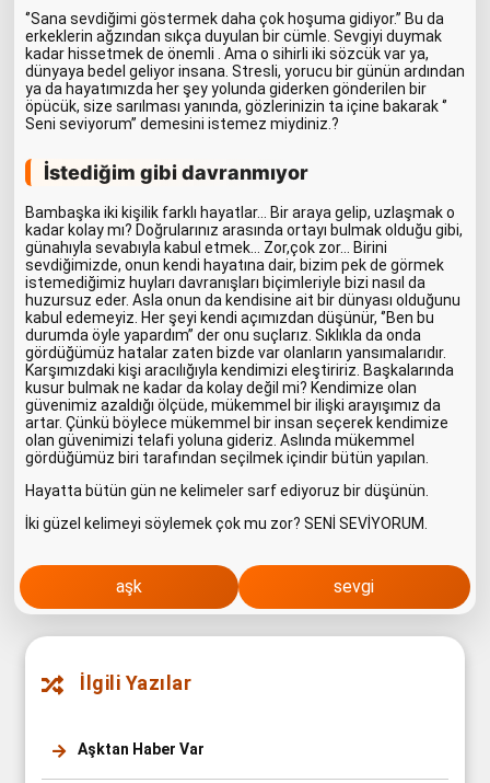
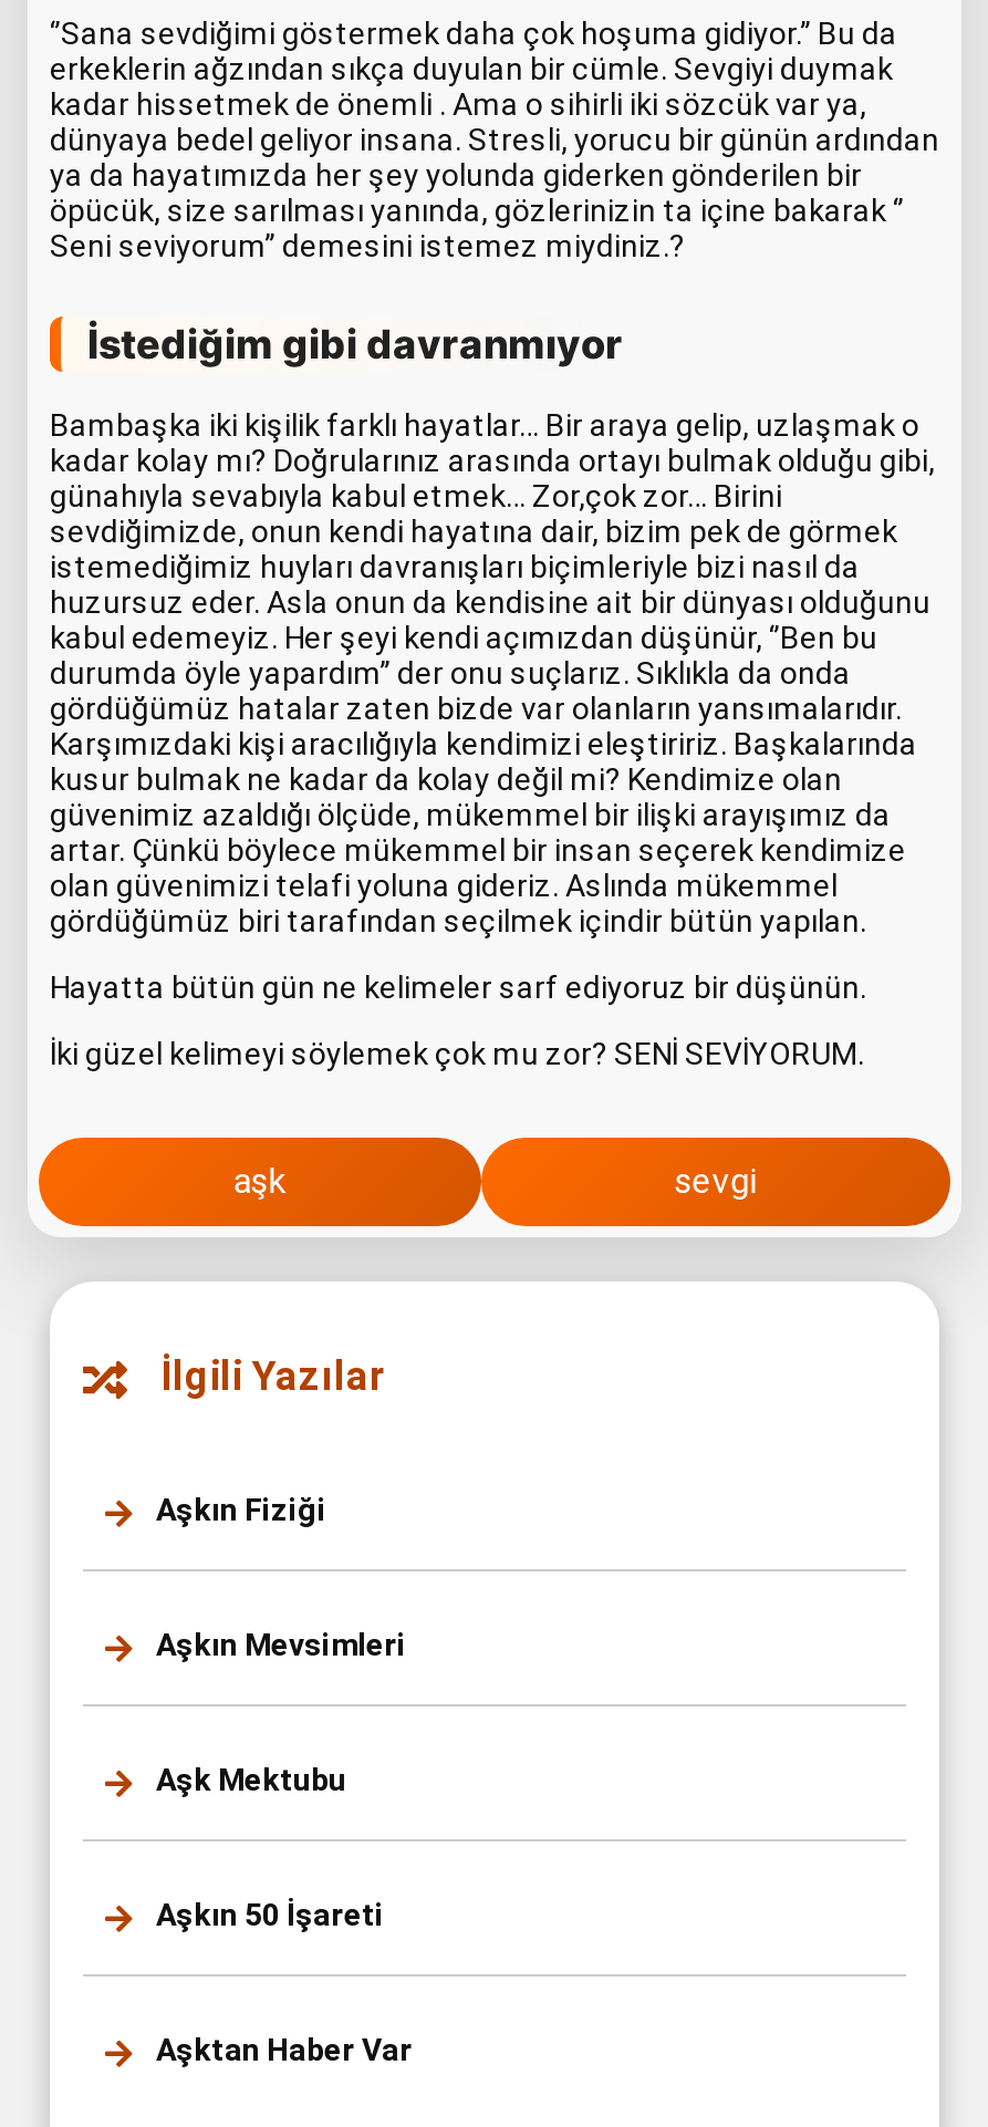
none -> [149,1492,326,1528] Aşkın Fiziği
none -> [149,1627,406,1663] Aşkın Mevsimleri
none -> [149,1762,346,1798] Aşk Mektubu
none -> [149,1897,384,1933] Aşkın 50 İşareti

